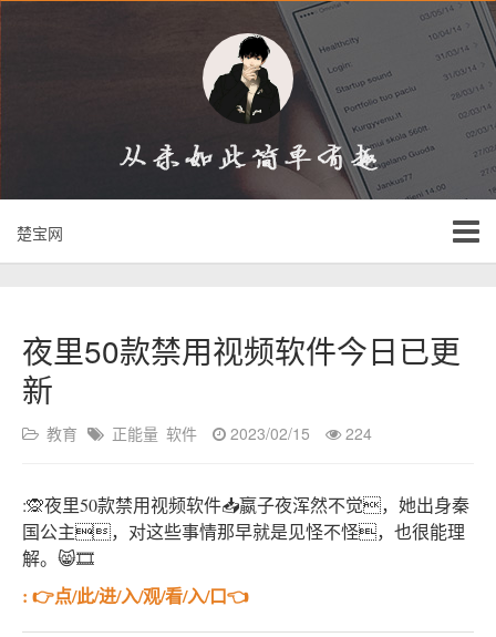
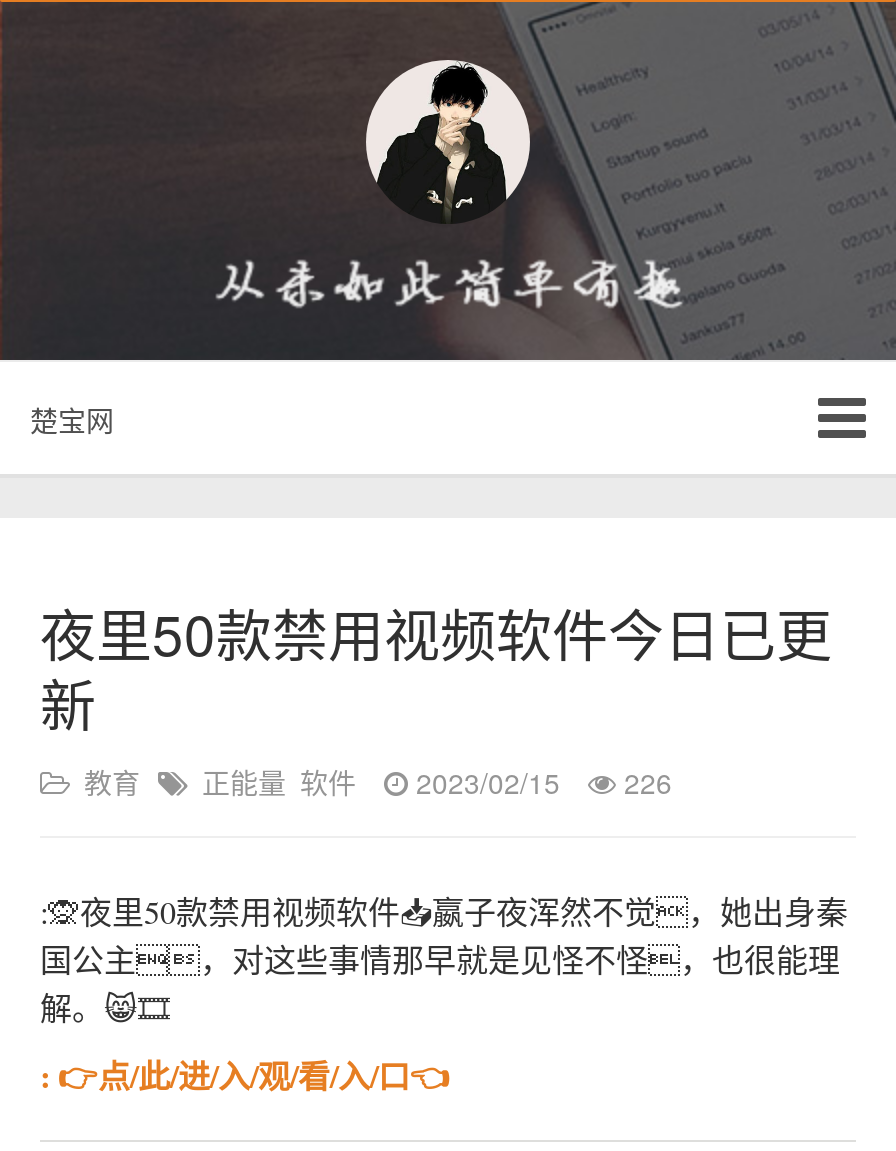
[46,422,372,444] 教育 正能量 软件 2023/02/15 224 -> [84,762,672,802] 教育 正能量 软件 2023/02/15 226

